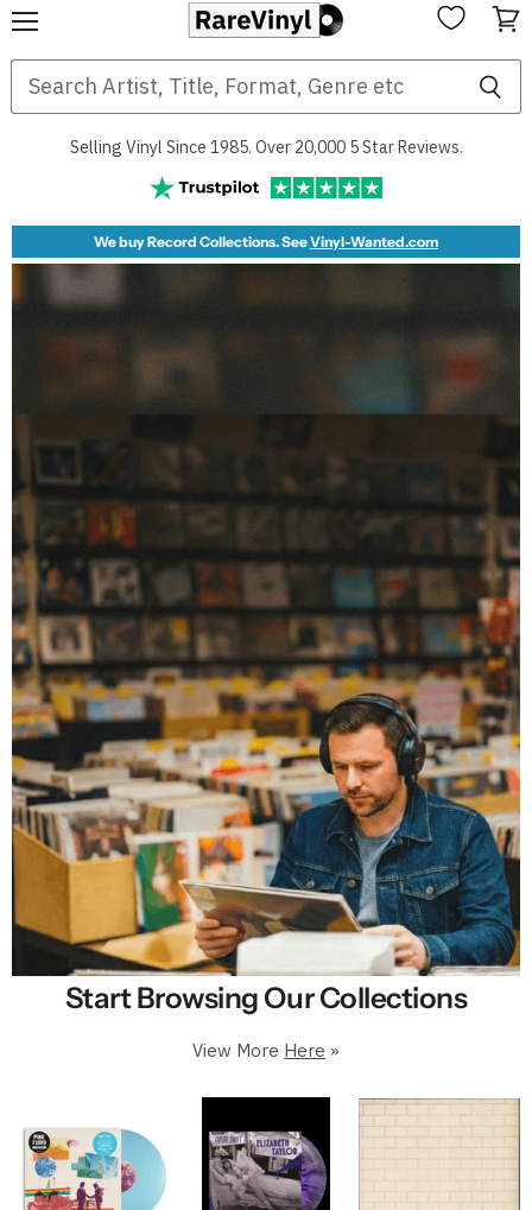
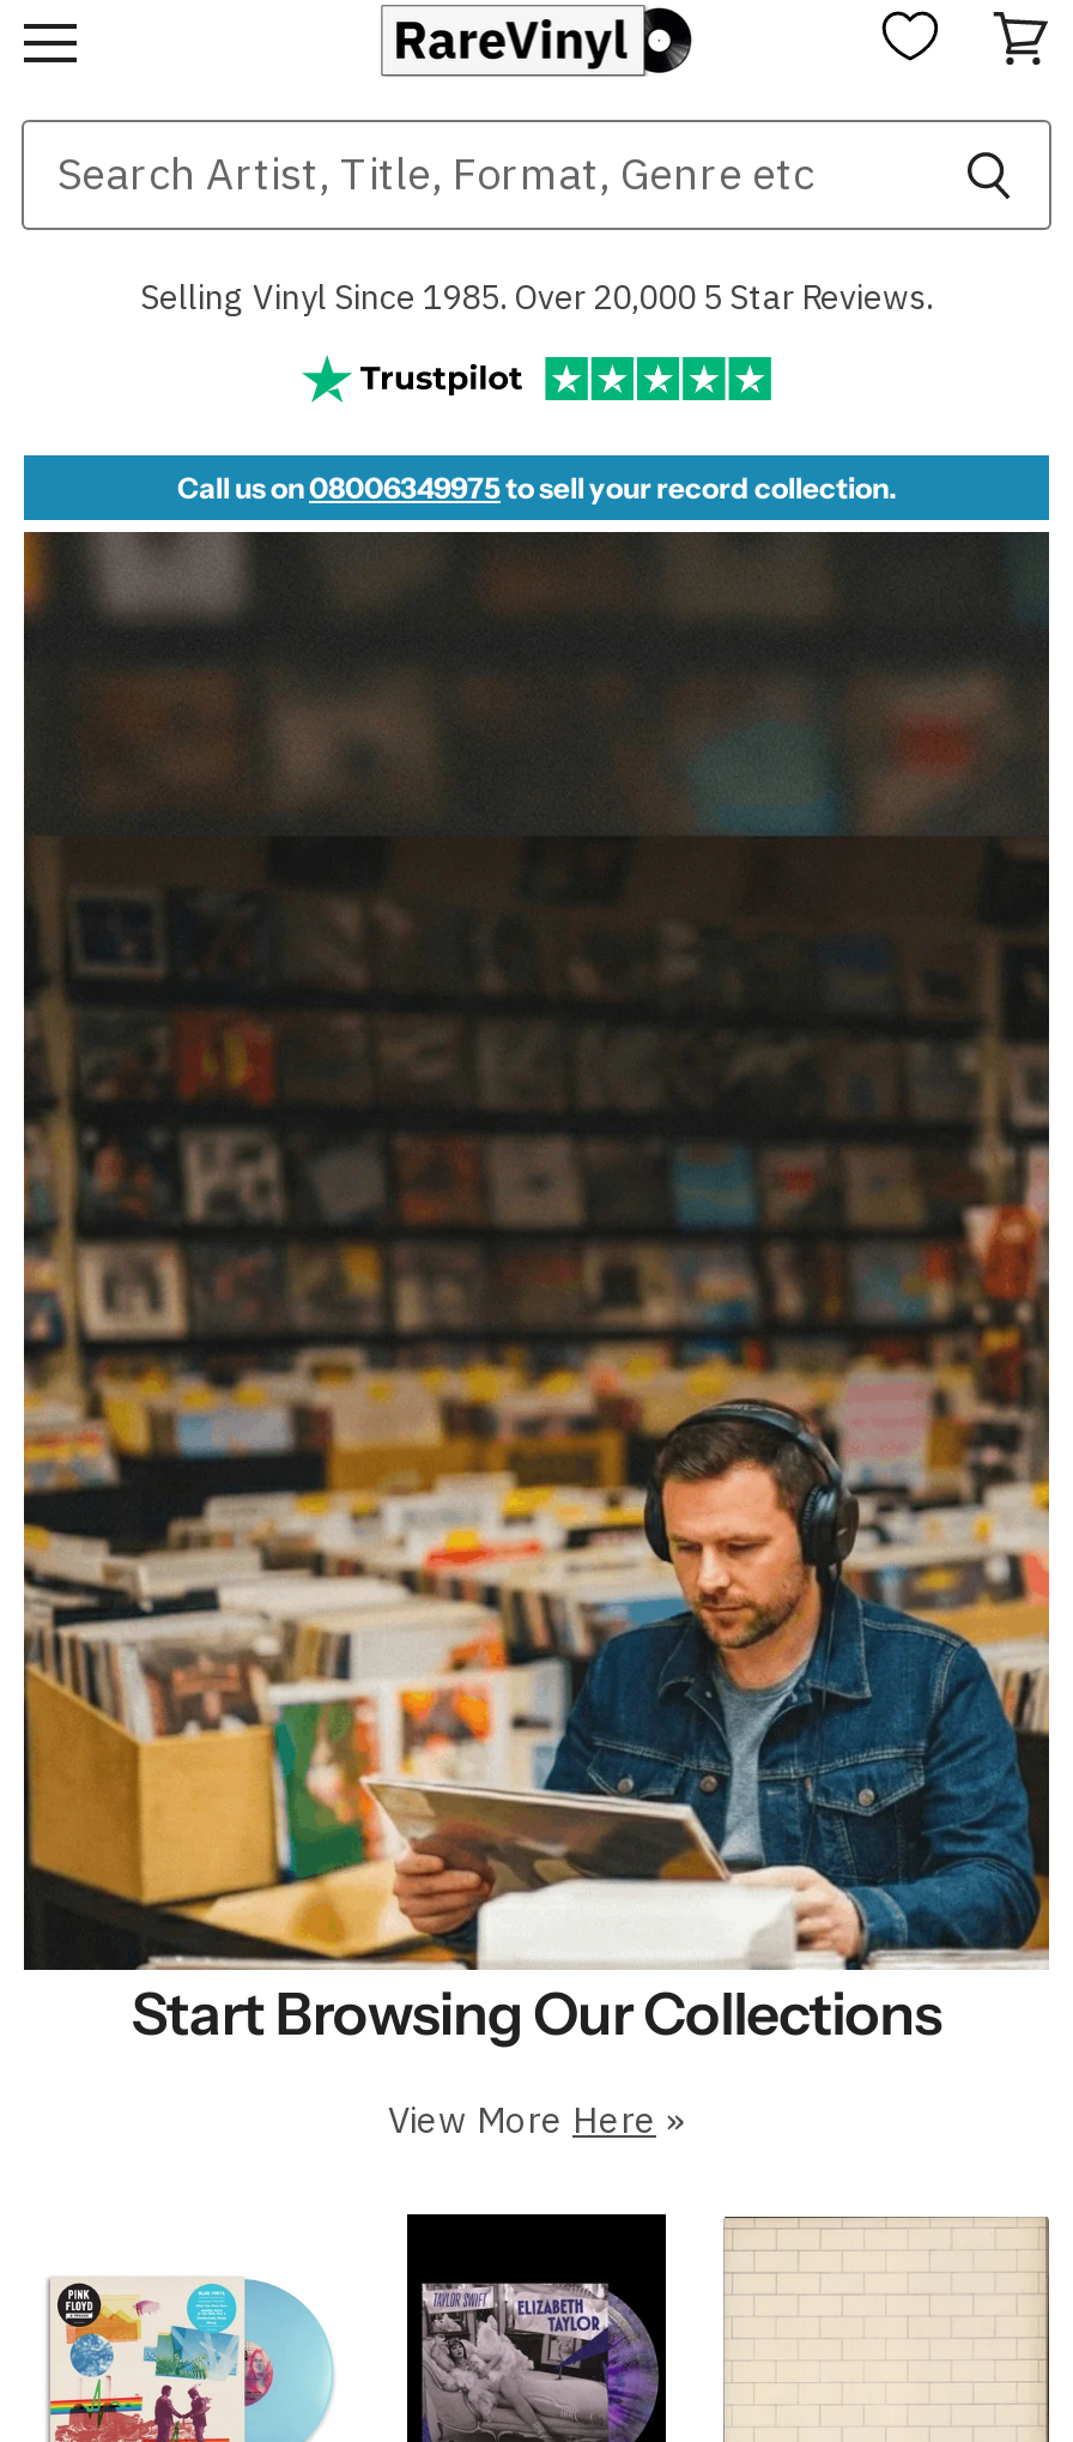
[94,233,438,251] We buy Record Collections. SeeVinyl-Wanted.com -> [177,470,896,506] Call us on08006349975to sell your record collection.

